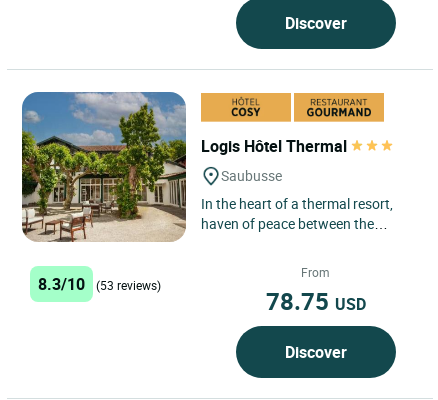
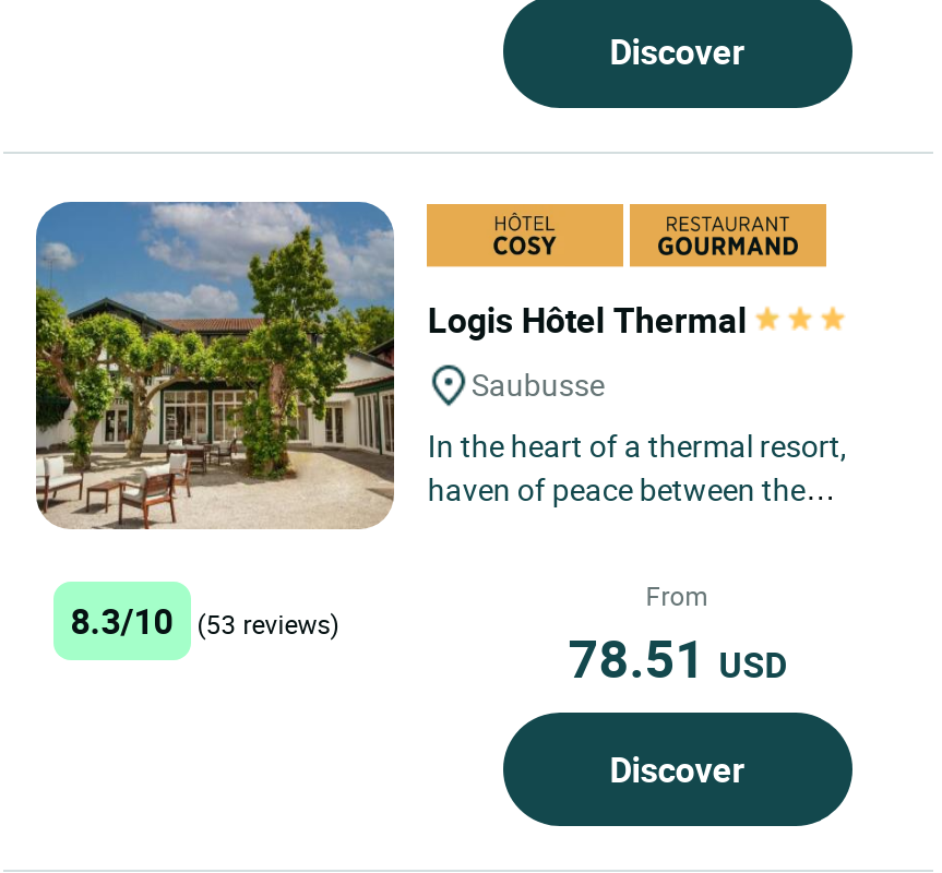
[266,285,366,317] 78.75 USD -> [568,623,786,693] 78.51 USD

